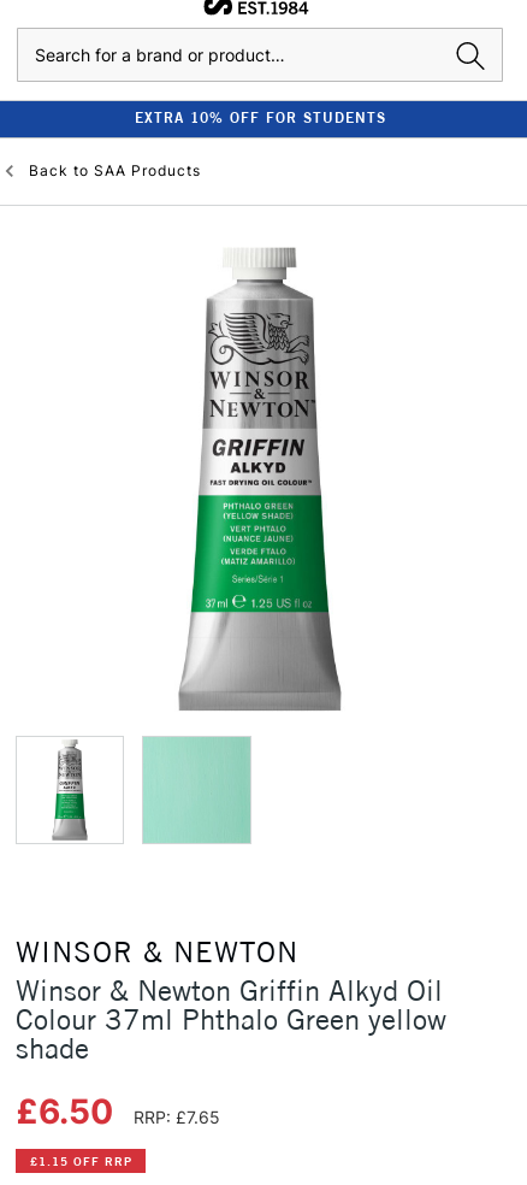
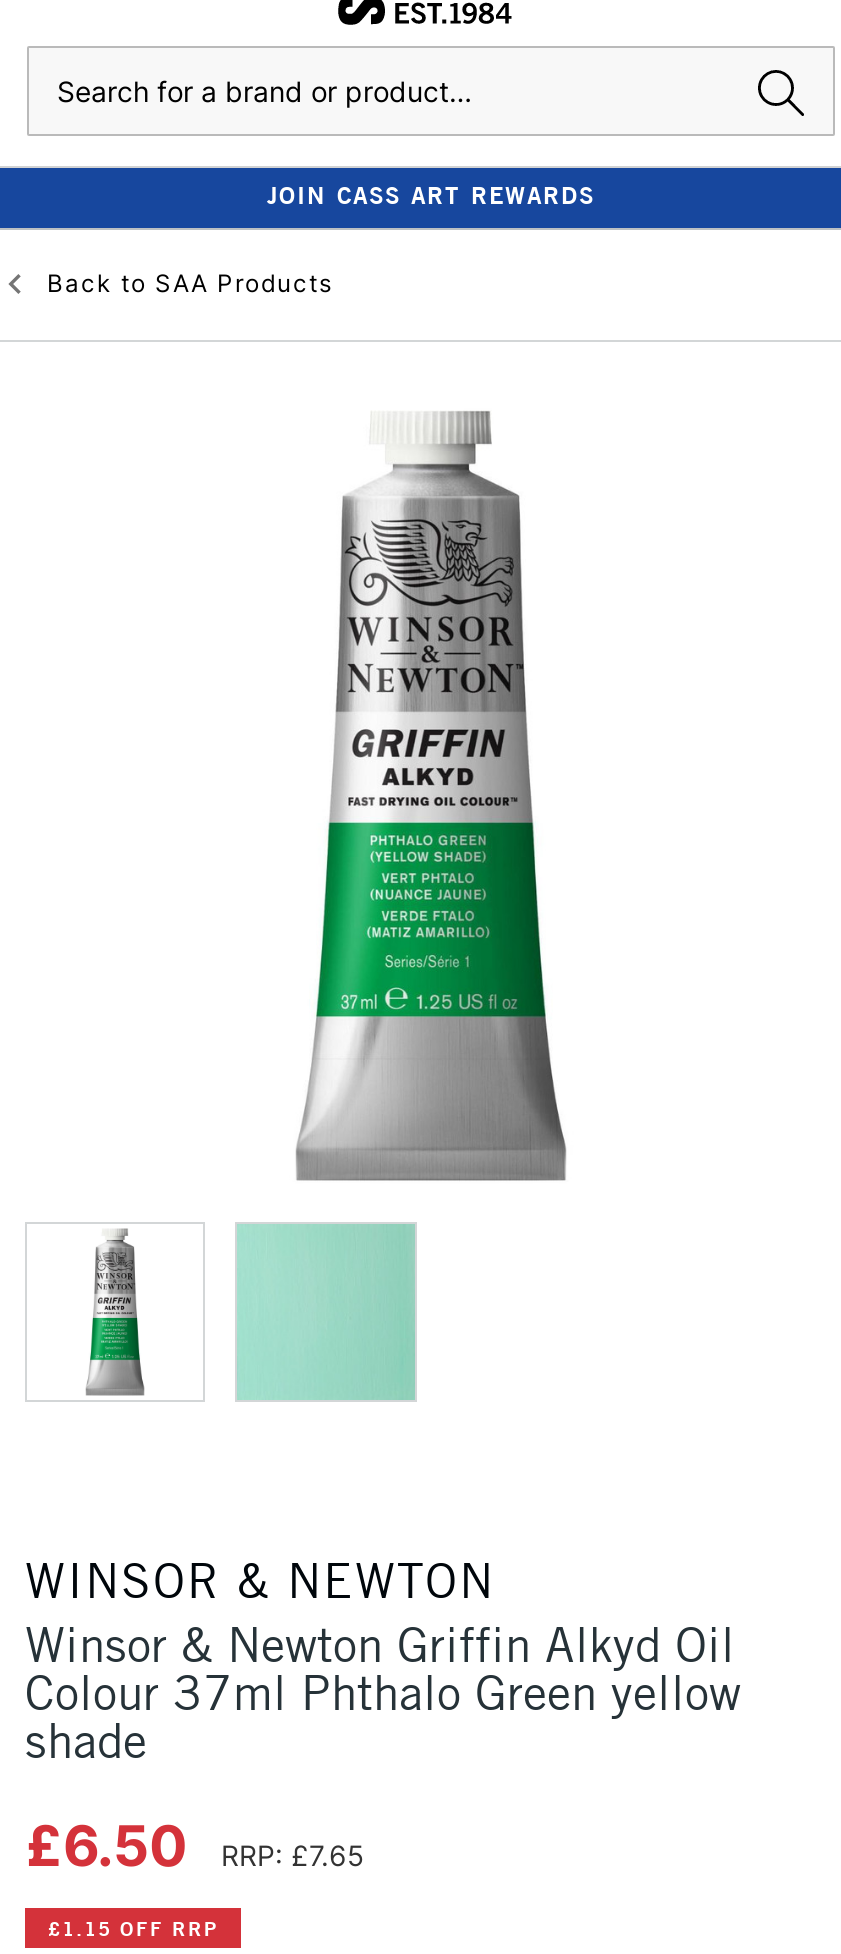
[134,108,386,126] EXTRA 10% OFF FOR STUDENTS -> [267,180,595,210] JOIN CASS ART REWARDS

